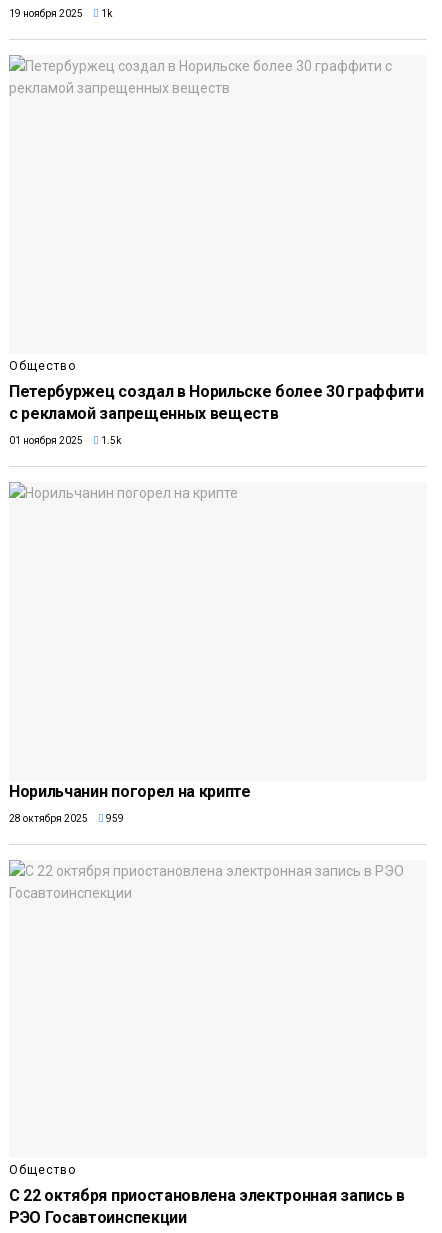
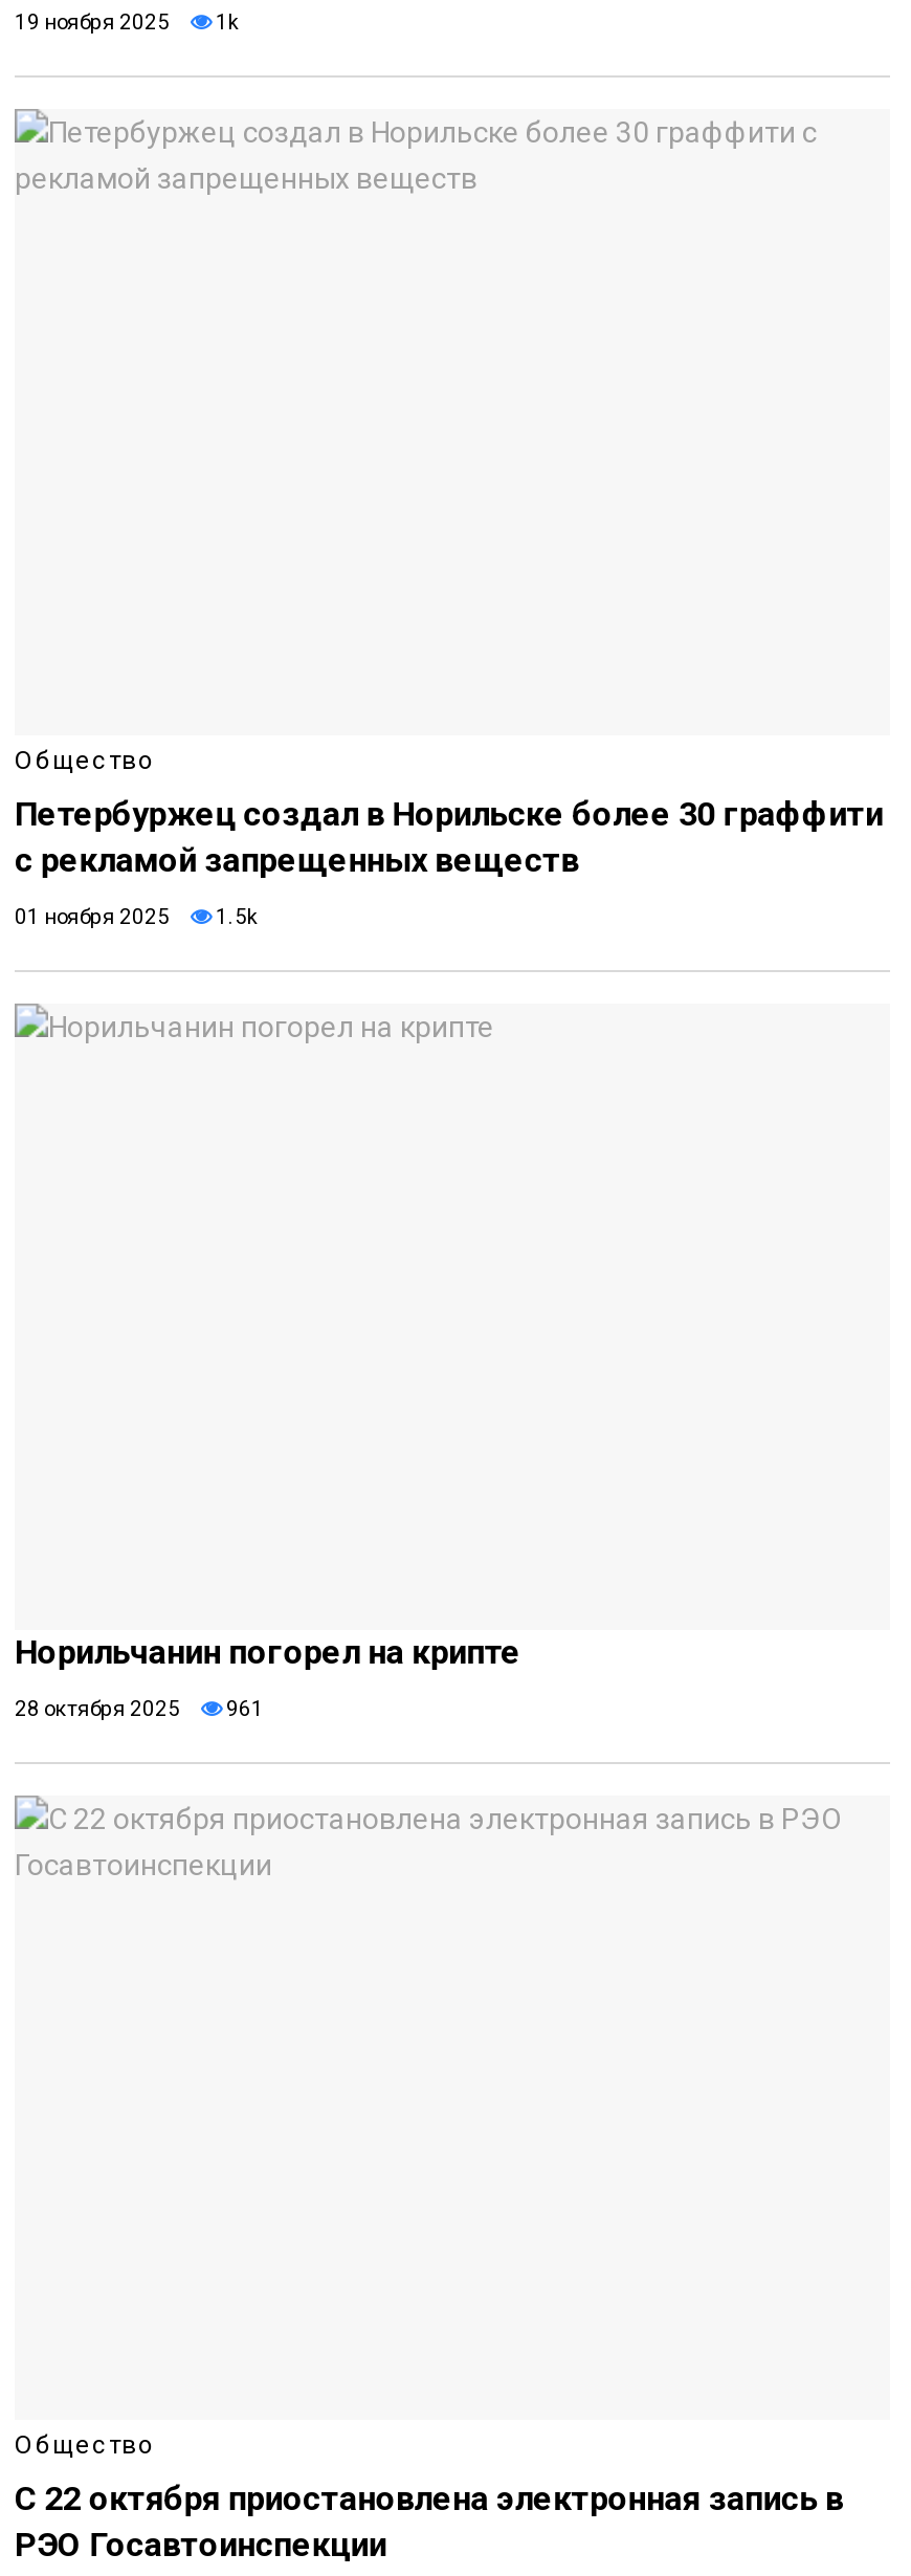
[9,812,124,823] 28 октября 2025 959 -> [15,1696,264,1719] 28 октября 2025 961

